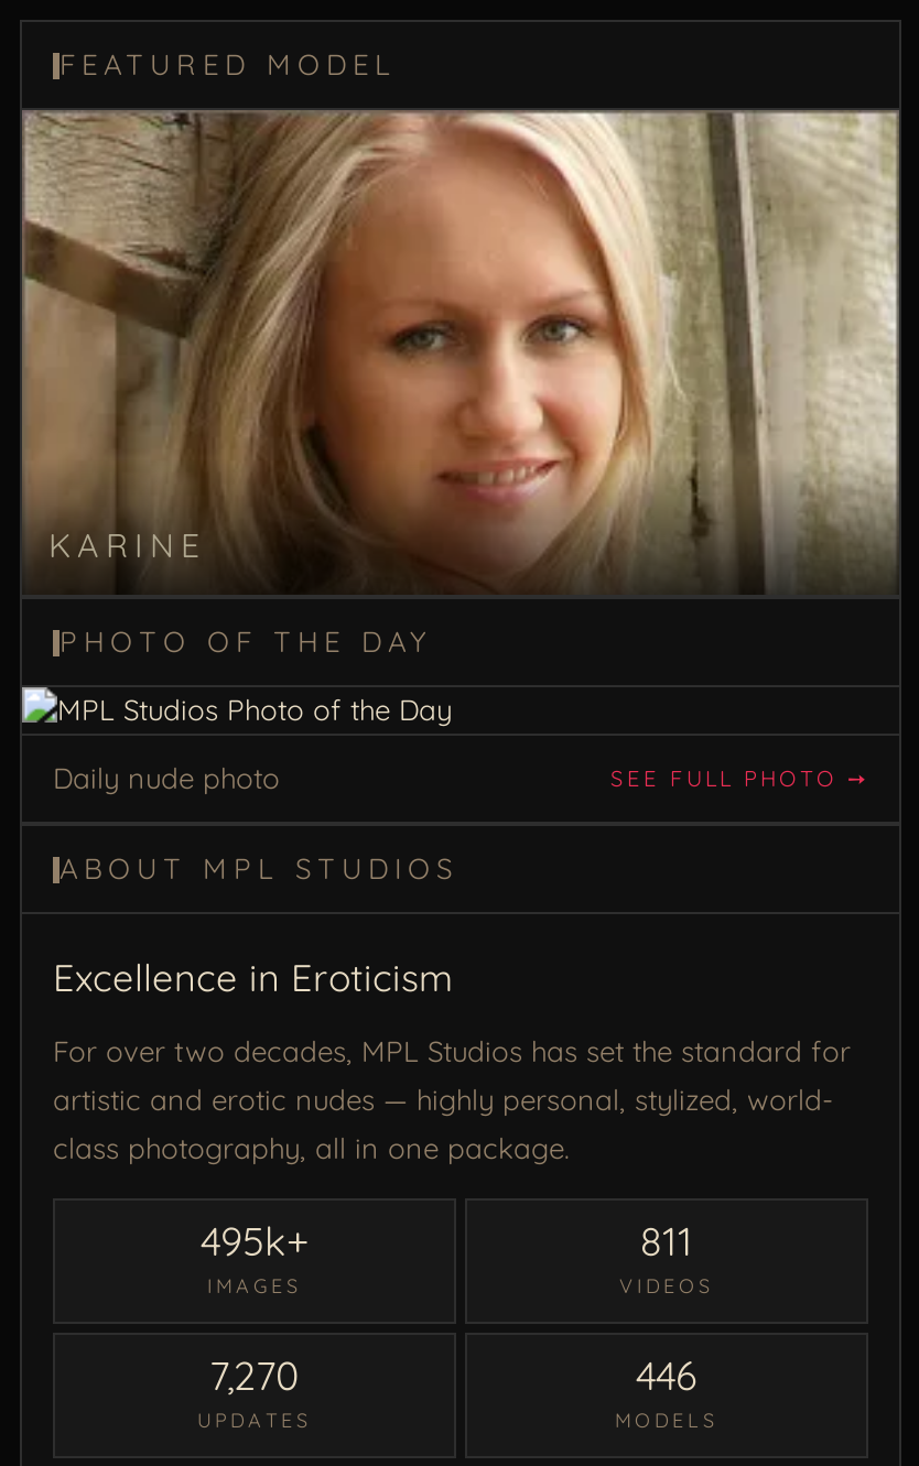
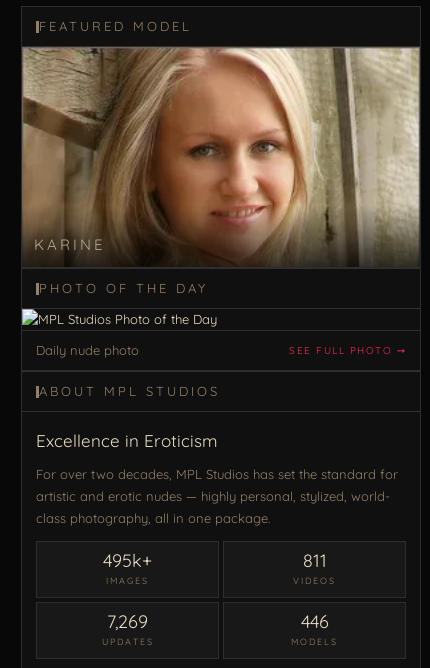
[209,1351,300,1401] 7,270 -> [107,610,148,633] 7,269

